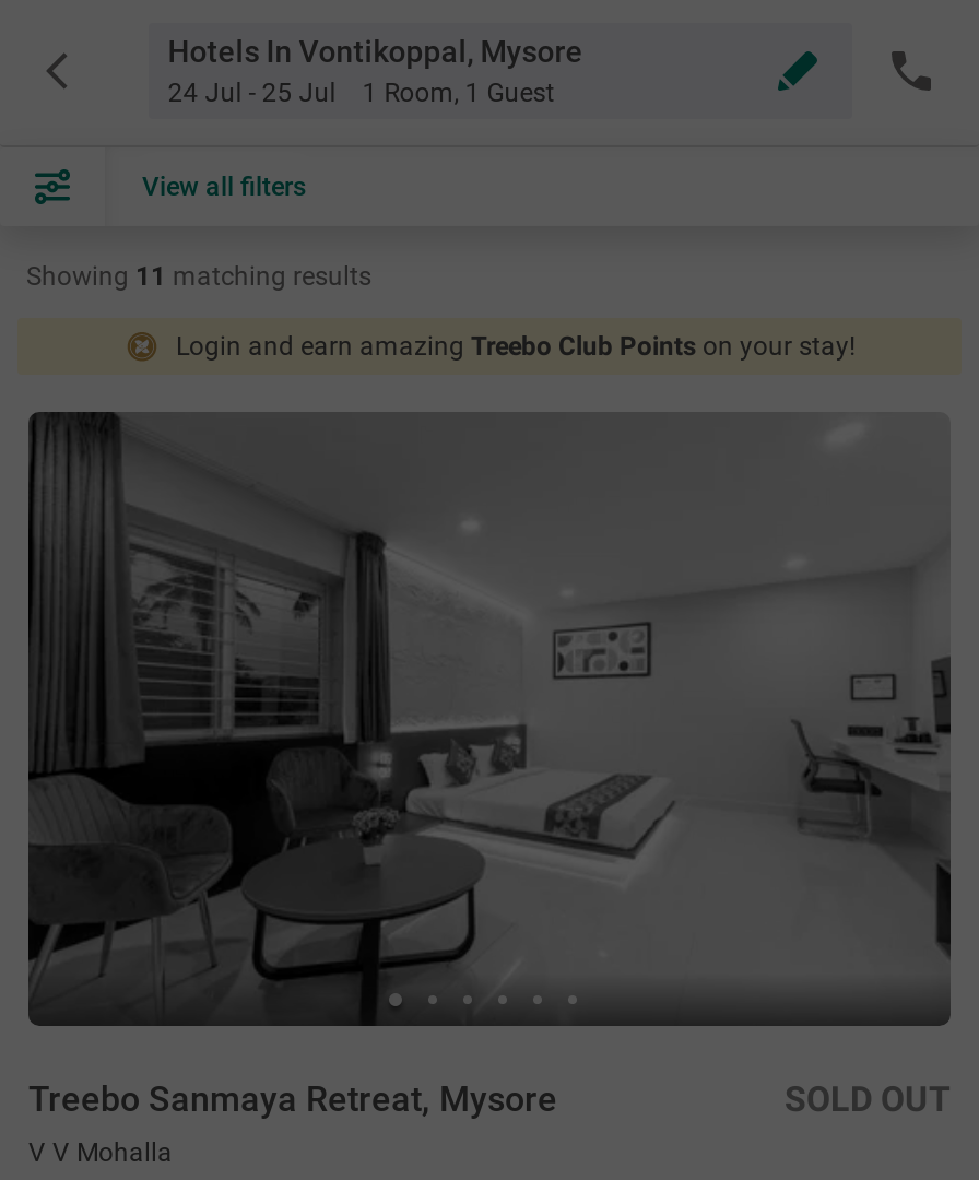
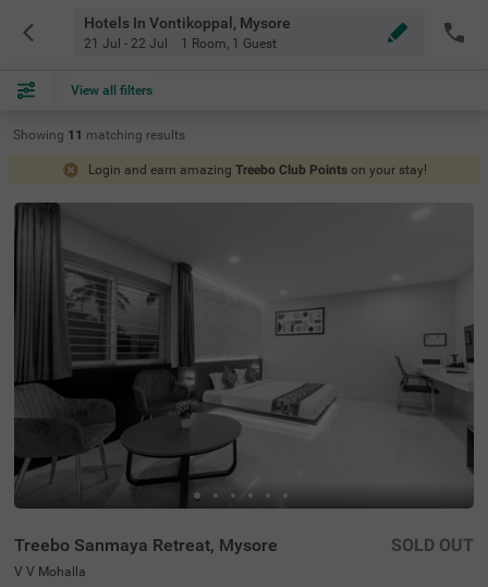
[168,78,555,108] 24 Jul - 25 Jul 1 Room, 1 Guest -> [84,36,276,51] 21 Jul - 22 Jul 1 Room, 1 Guest

